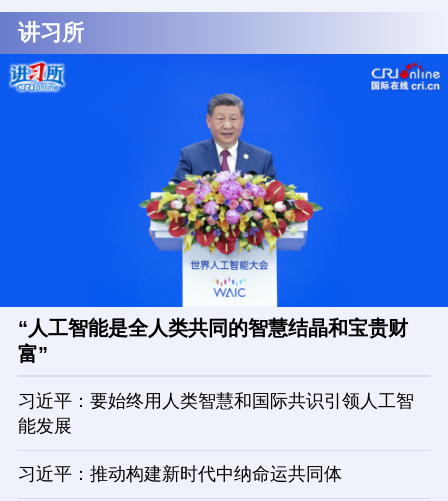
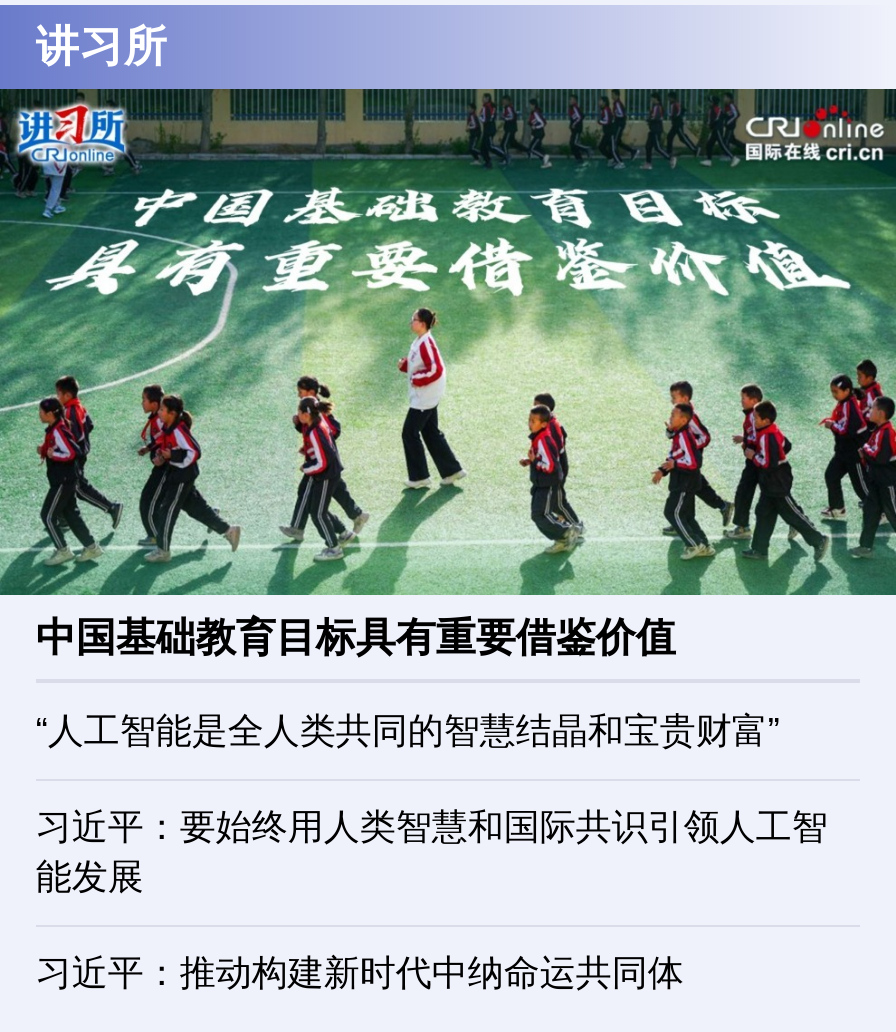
[3,53,445,365] [image] | “人工智能是全人类共同的智慧结晶和宝贵财 | 富” -> [6,87,890,750] [image] | 中国基础教育目标具有重要借鉴价值 | “人工智能是全人类共同的智慧结晶和宝贵财富”

